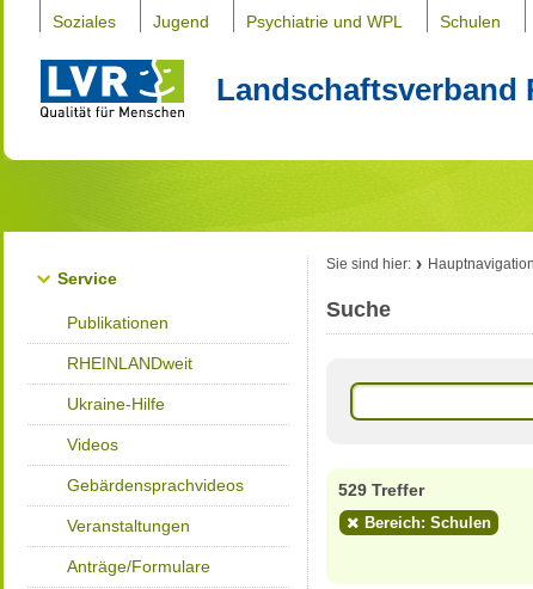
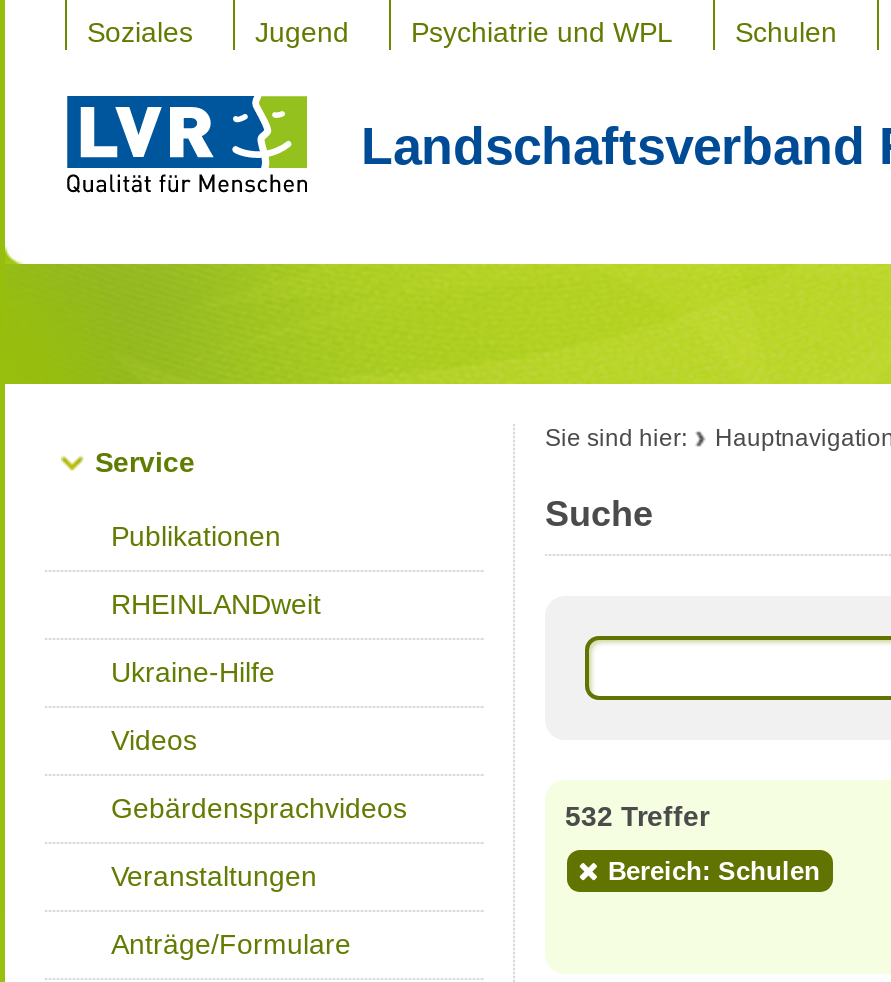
[338,480,424,499] 529 Treffer -> [565,800,709,832] 532 Treffer

